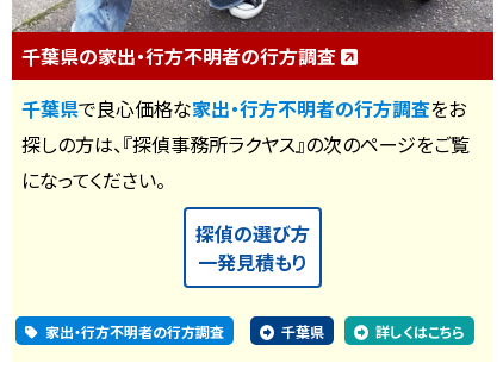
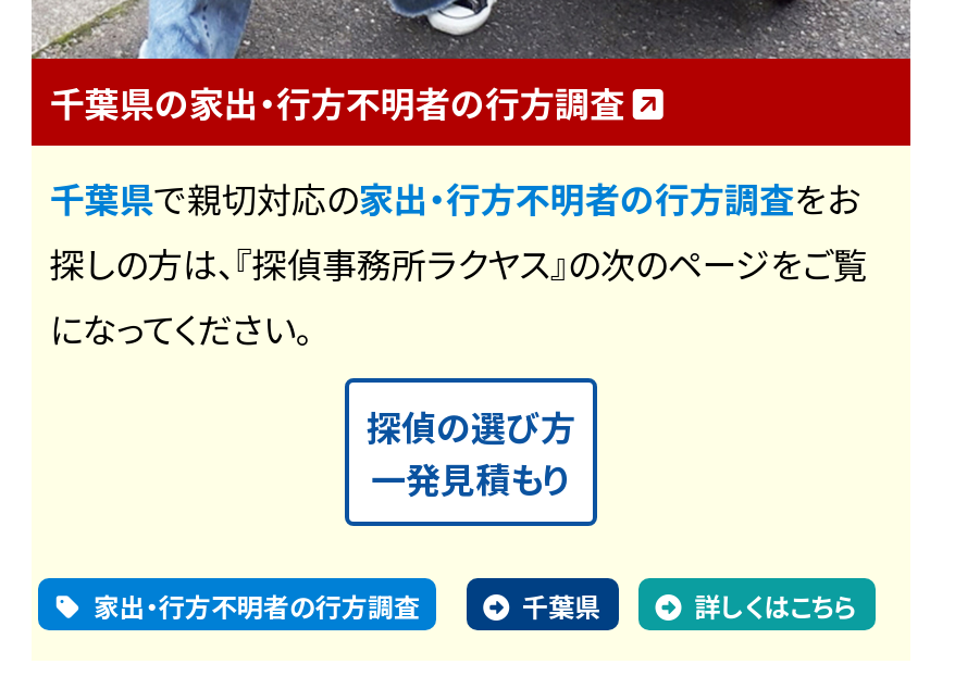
[22,94,467,123] 千葉県で良心価格な家出・行方不明者の行方調査をお -> [50,172,859,224] 千葉県で親切対応の家出・行方不明者の行方調査をお

